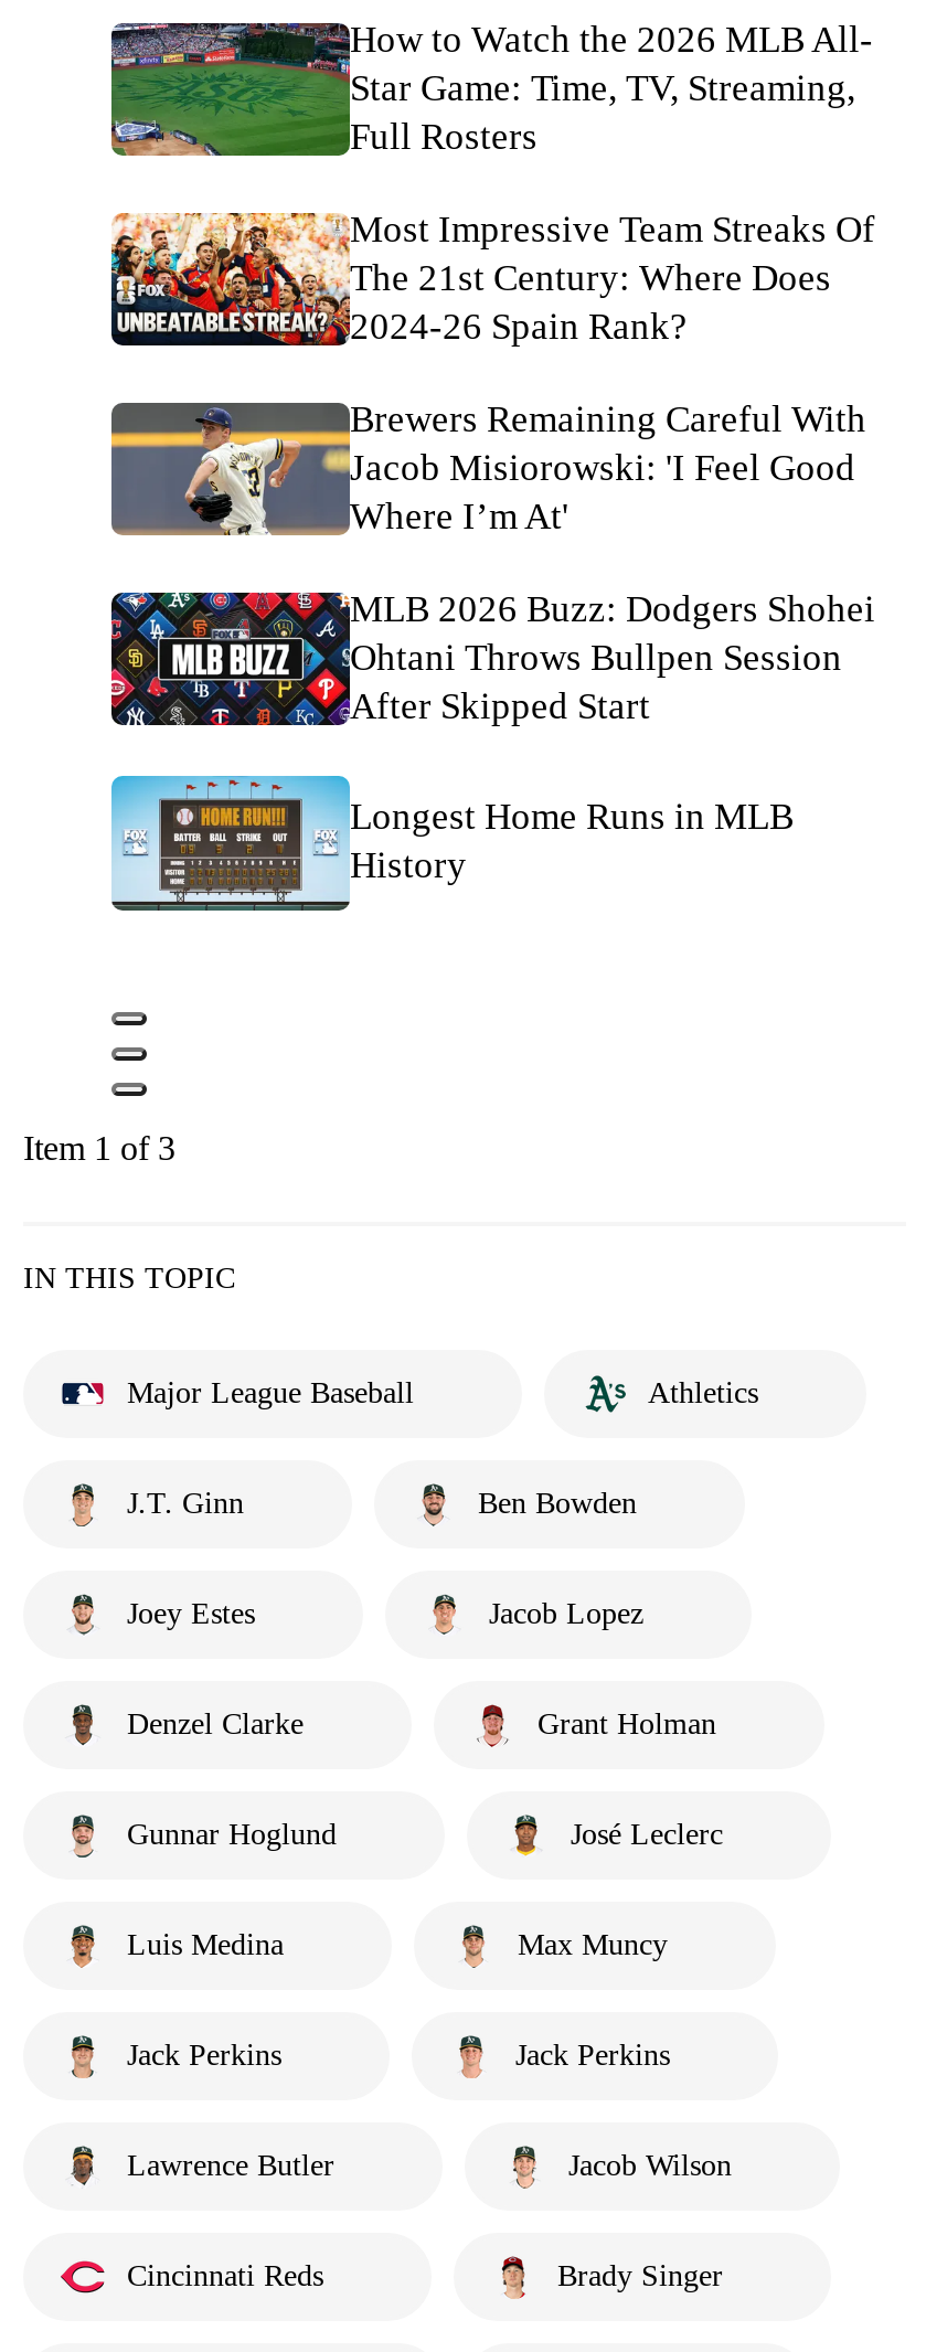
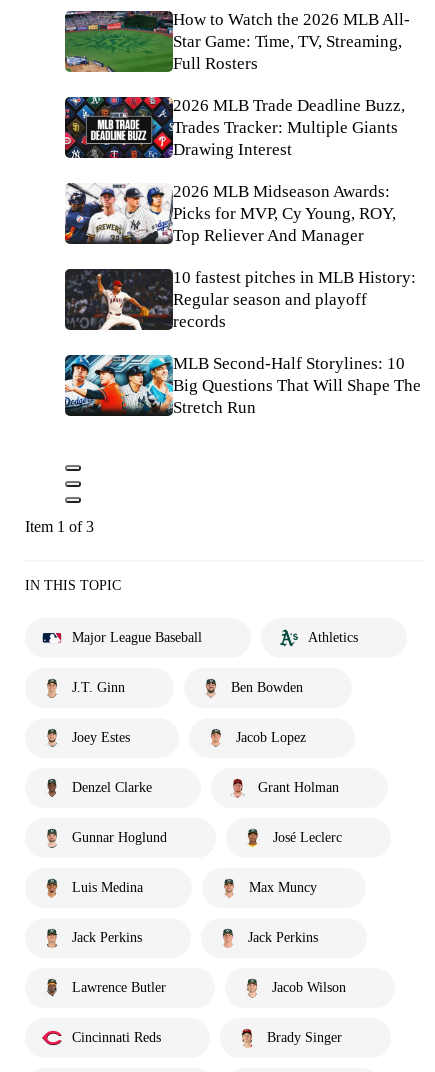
[109,208,875,348] [image] | Most Impressive Team Streaks Of | The 21st Century: Where Does | 2024-26 Spain Rank? -> [64,96,405,159] [image] | 2026 MLB Trade Deadline Buzz, | Trades Tracker: Multiple Giants | Drawing Interest
[109,398,866,538] [image] | Brewers Remaining Careful With | Jacob Misiorowski: 'I Feel Good | Where I’m At' -> [64,182,396,245] [image] | 2026 MLB Midseason Awards: | Picks for MVP, Cy Young, ROY, | Top Reliever And Manager
[109,588,875,727] [image] | MLB 2026 Buzz: Dodgers Shohei | Ohtani Throws Bullpen Session | After Skipped Start -> [64,268,416,331] [image] | 10 fastest pitches in MLB History: | Regular season and playoff | records
[109,774,794,913] [image] | Longest Home Runs in MLB | History -> [64,354,421,417] [image] | MLB Second-Half Storylines: 10 | Big Questions That Will Shape The | Stretch Run

